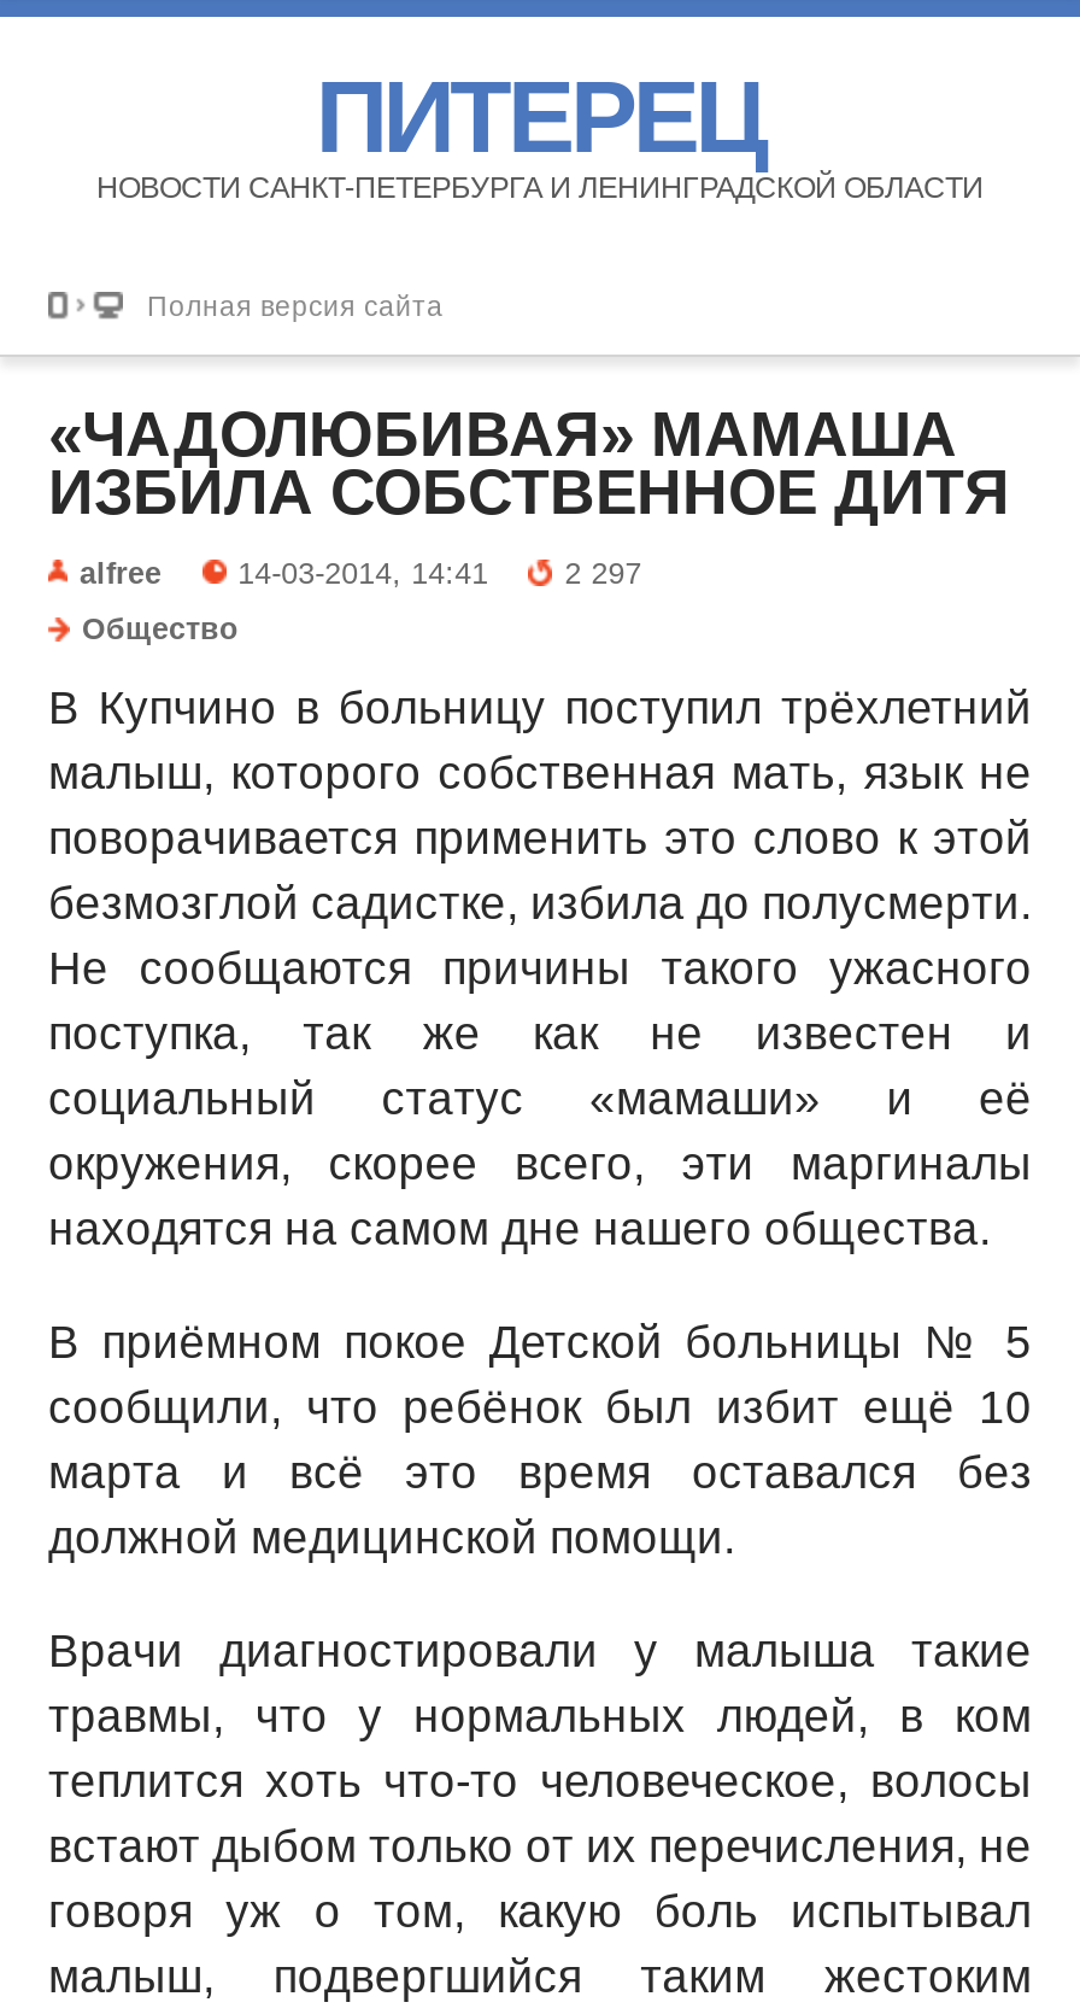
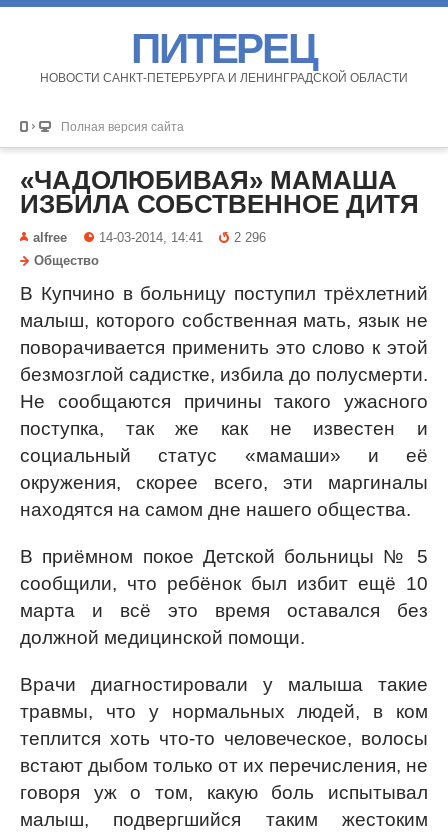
[565,557,642,591] 2 297 -> [234,231,266,245] 2 296

